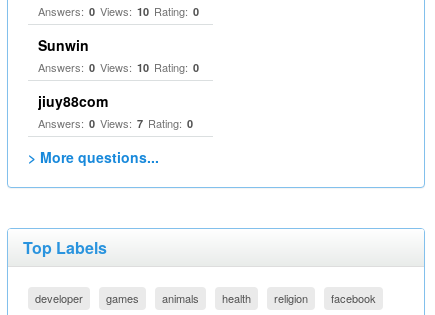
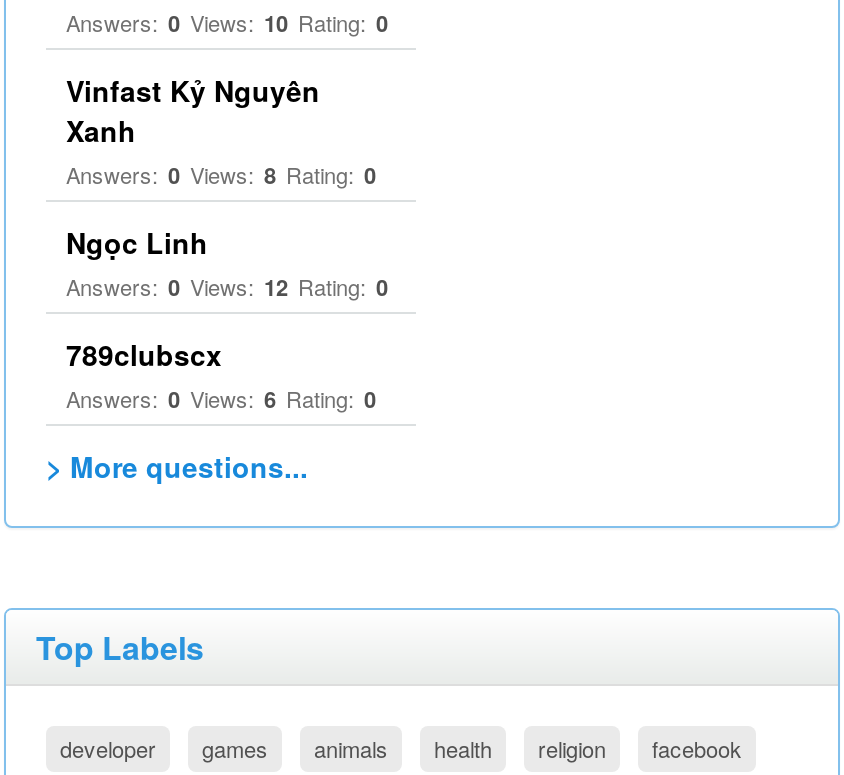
[38,35,199,131] Sunwin | Answers: 0 Views: 10 Rating: 0 | jiuy88com | Answers: 0 Views: 7 Rating: 0 -> [66,70,388,414] Vinfast Kỷ Nguyên | Xanh | Answers: 0 Views: 8 Rating: 0 | Ngọc Linh | Answers: 0 Views: 12 Rating: 0 | 789clubscx | Answers: 0 Views: 6 Rating: 0

